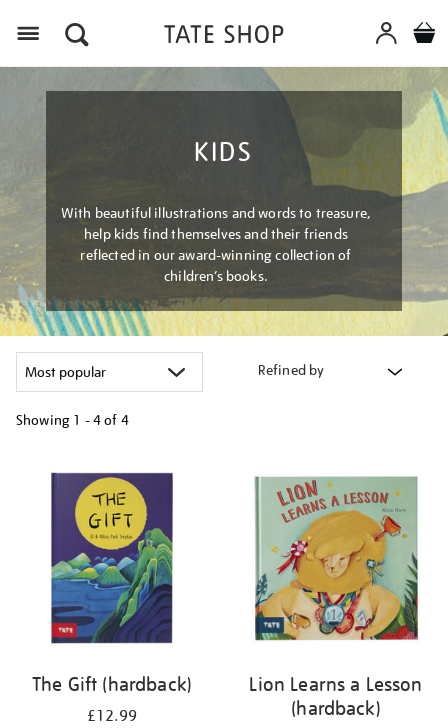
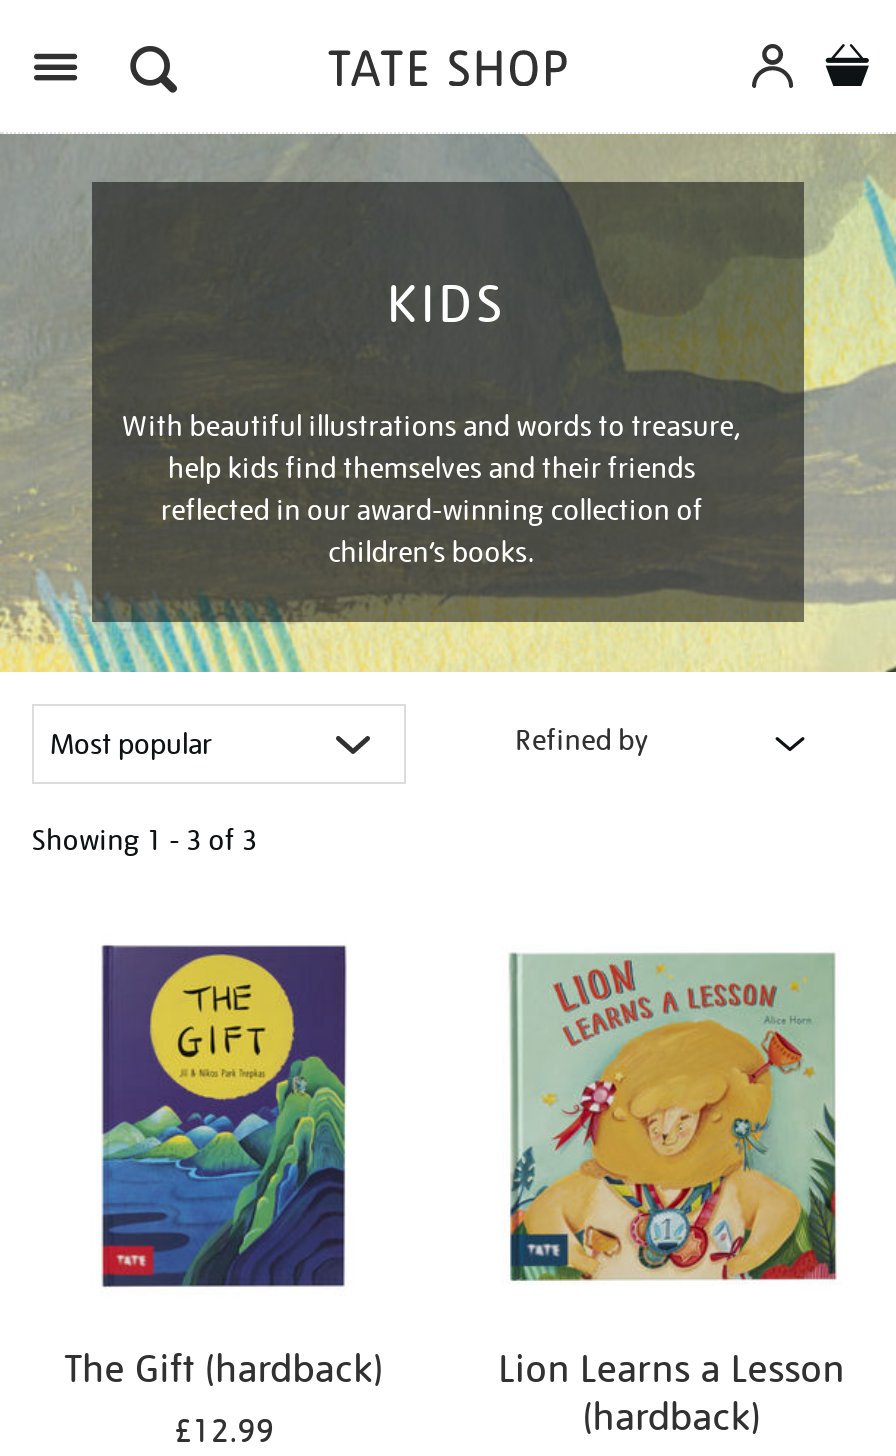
[16,411,129,429] Showing 1 - 4 of 4 -> [32,822,258,858] Showing 1 - 3 of 3

